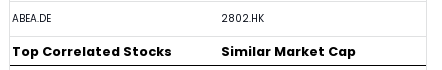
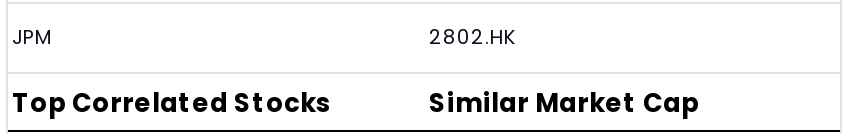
[12,11,51,26] ABEA.DE -> [12,22,52,52] JPM

